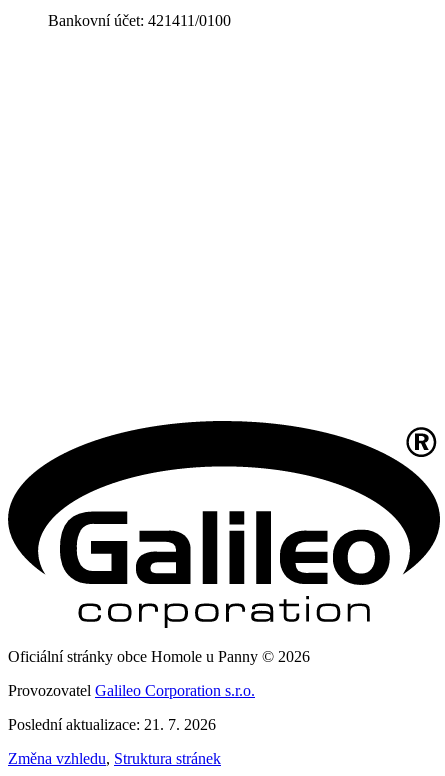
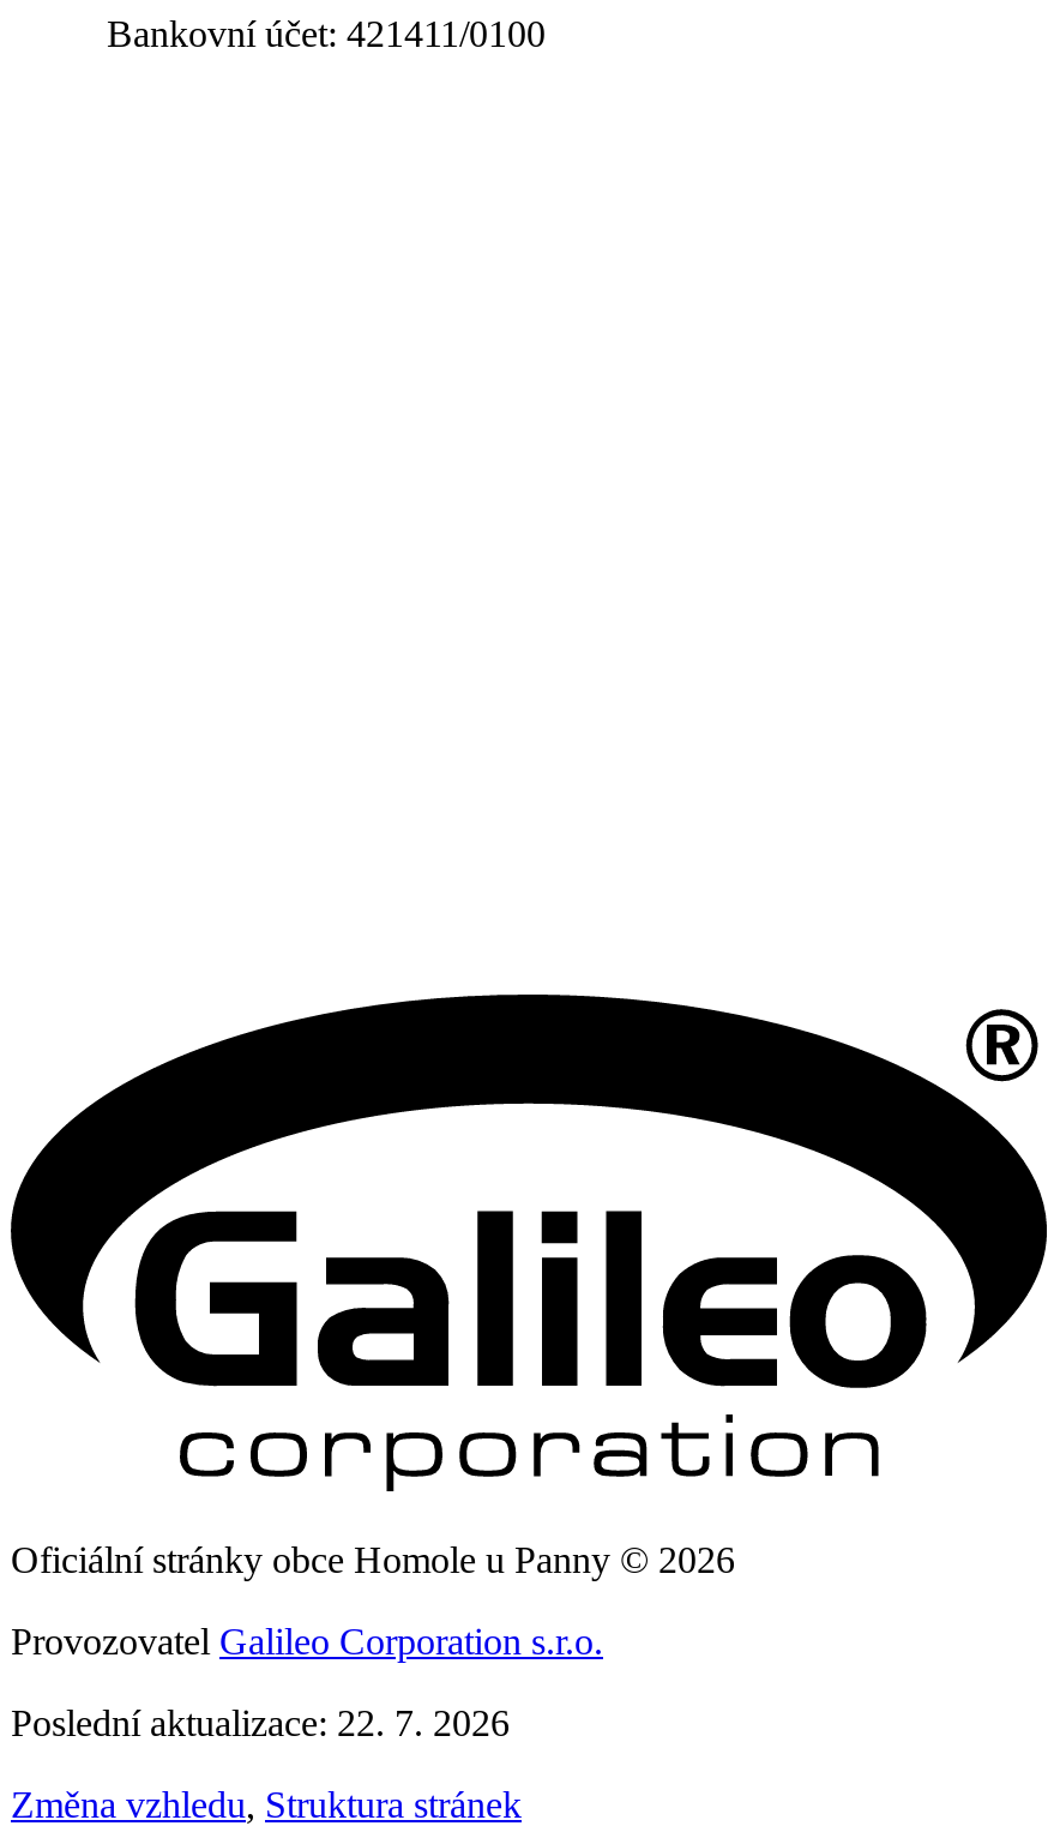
[8,716,216,733] Poslední aktualizace: 21. 7. 2026 -> [11,1704,510,1744] Poslední aktualizace: 22. 7. 2026

